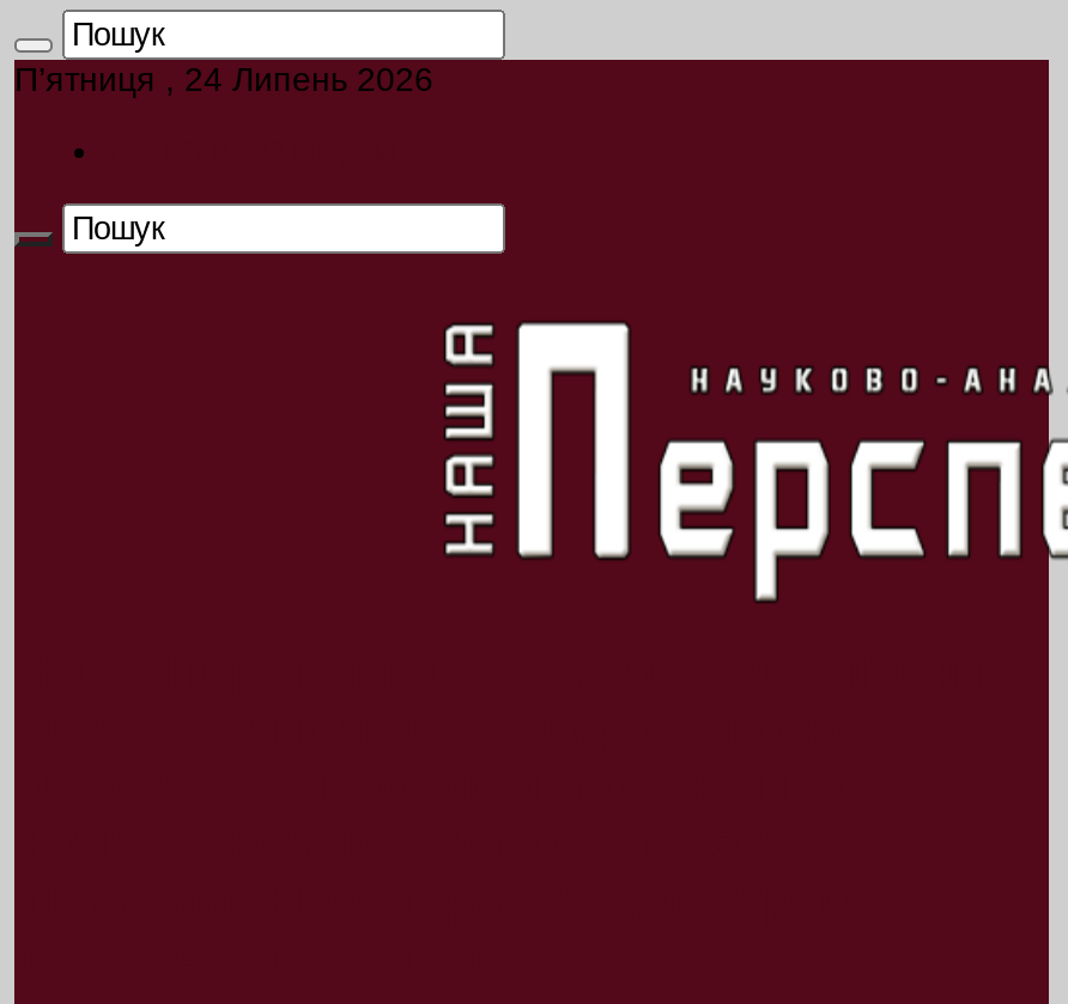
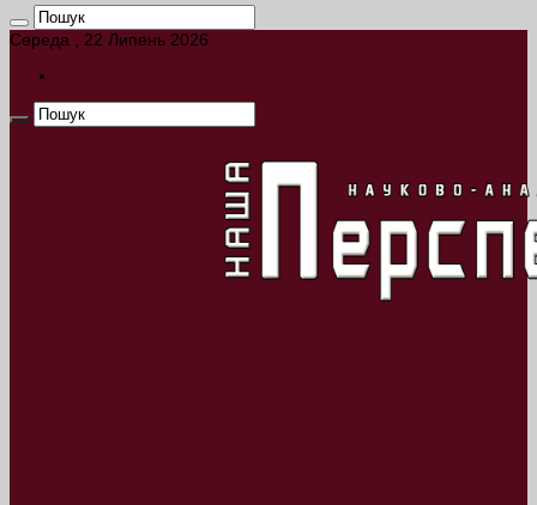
[14,60,433,98] П’ятниця , 24 Липень 2026 -> [10,30,209,49] Середа , 22 Липень 2026

